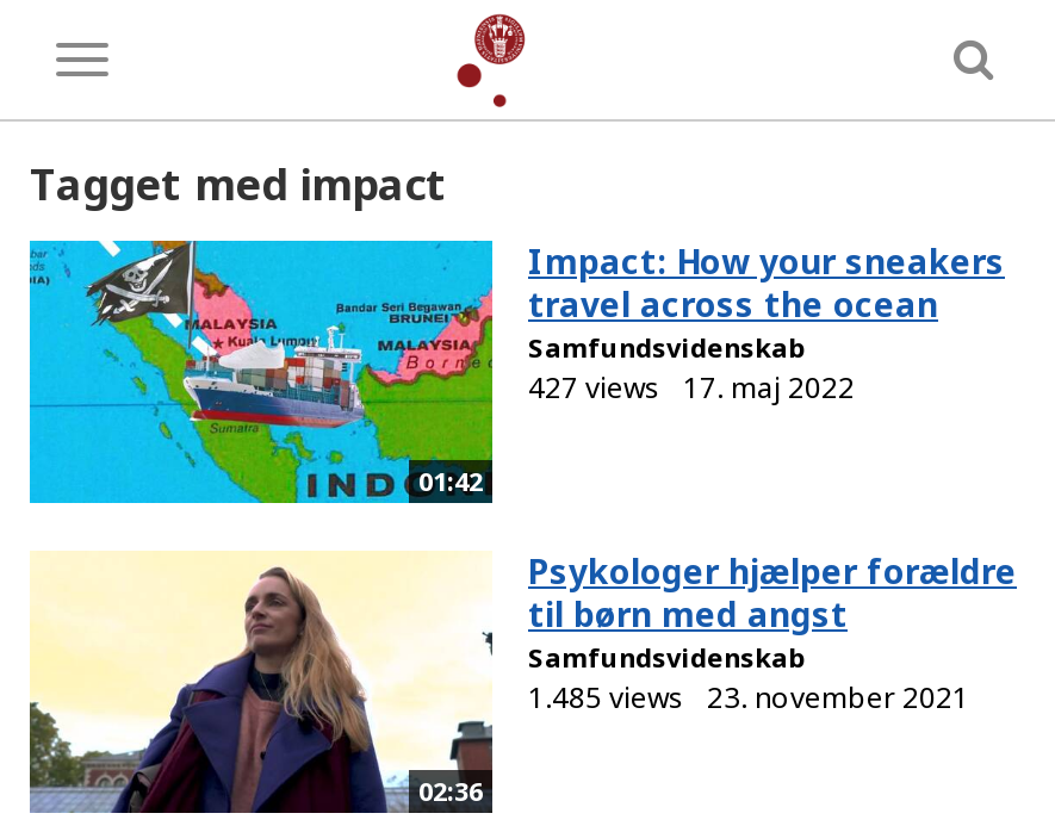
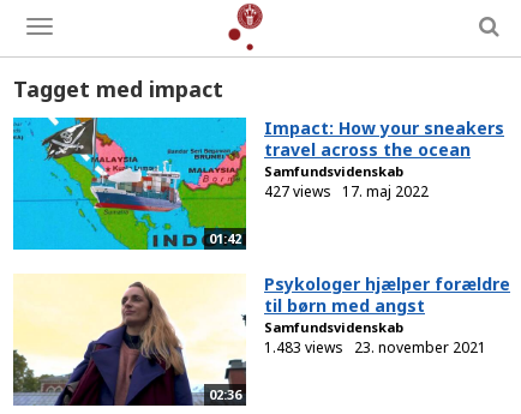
[528,677,969,717] 1.485 views 23. november 2021 -> [264,337,486,357] 1.483 views 23. november 2021

